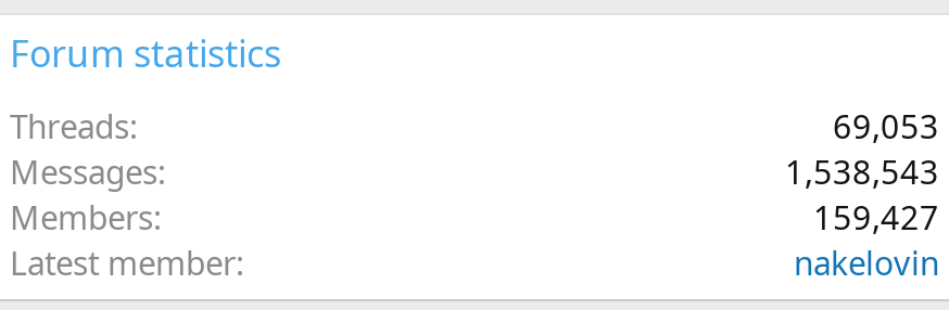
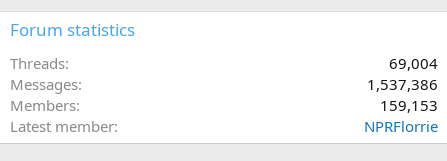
[833,104,939,147] 69,053 -> [389,53,438,73] 69,004
[785,150,939,193] 1,538,543 -> [367,74,438,94] 1,537,386
[813,195,939,238] 159,427 -> [380,95,438,115] 159,153
[794,241,939,284] nakelovin -> [364,116,438,136] NPRFlorrie

